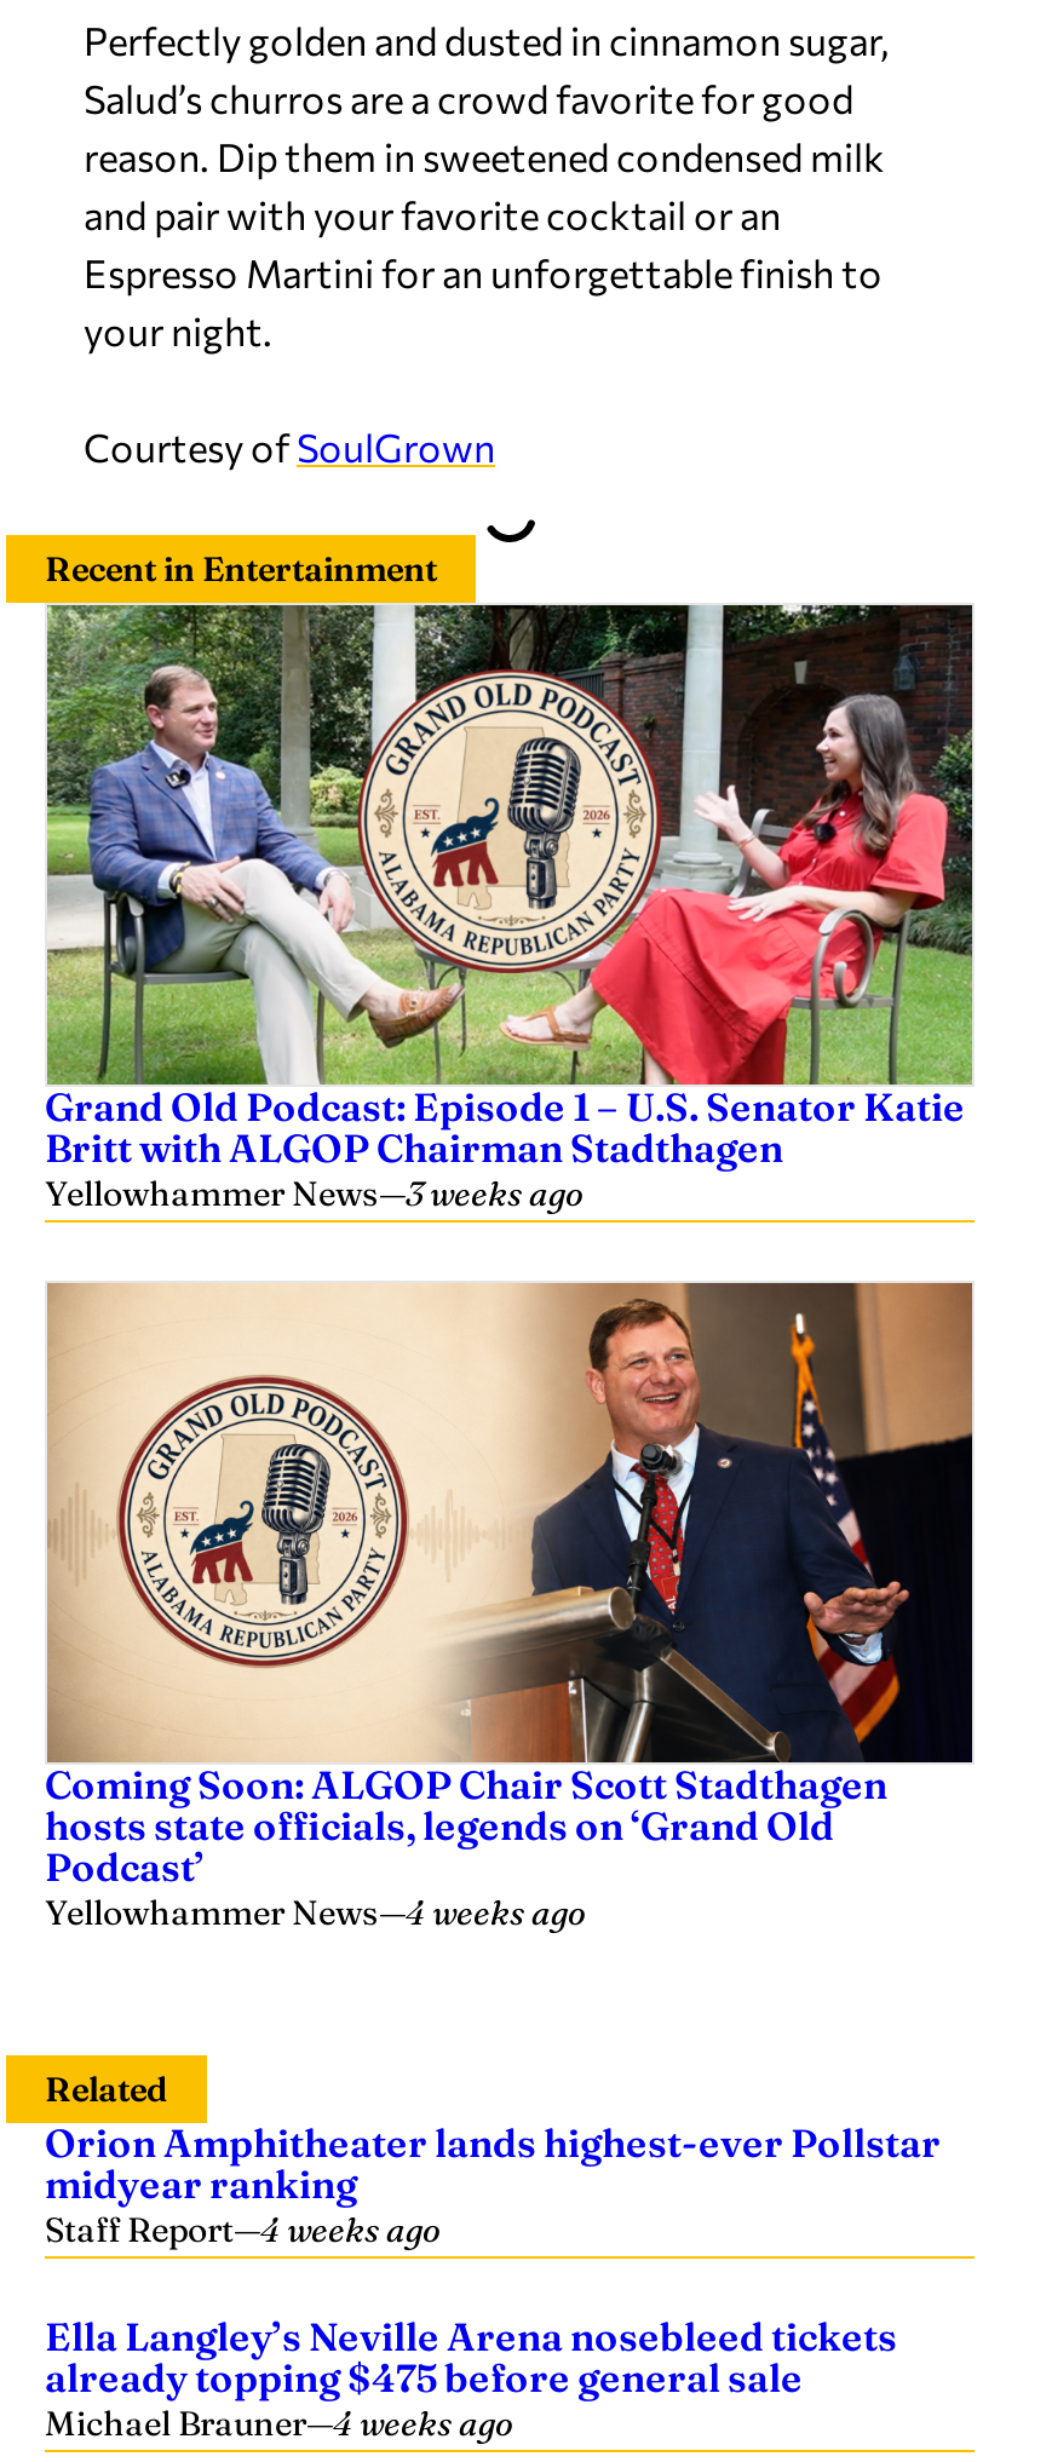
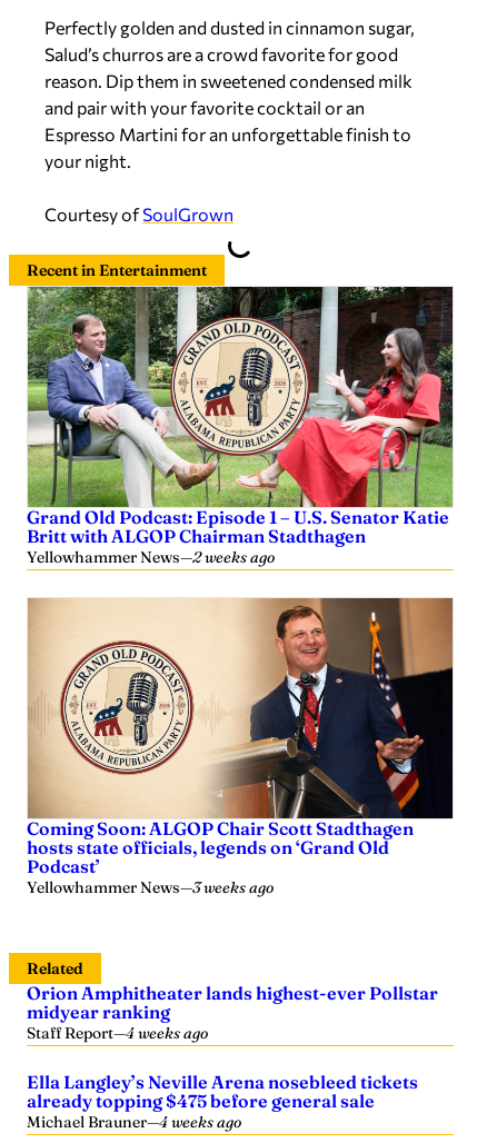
moved [45,1172,582,1215] -> [27,877,274,897]: Yellowhammer News—3 weeks ago
none -> [27,547,275,567] Yellowhammer News—2 weeks ago
[45,1891,585,1934] Yellowhammer News—4 weeks ago -> none

